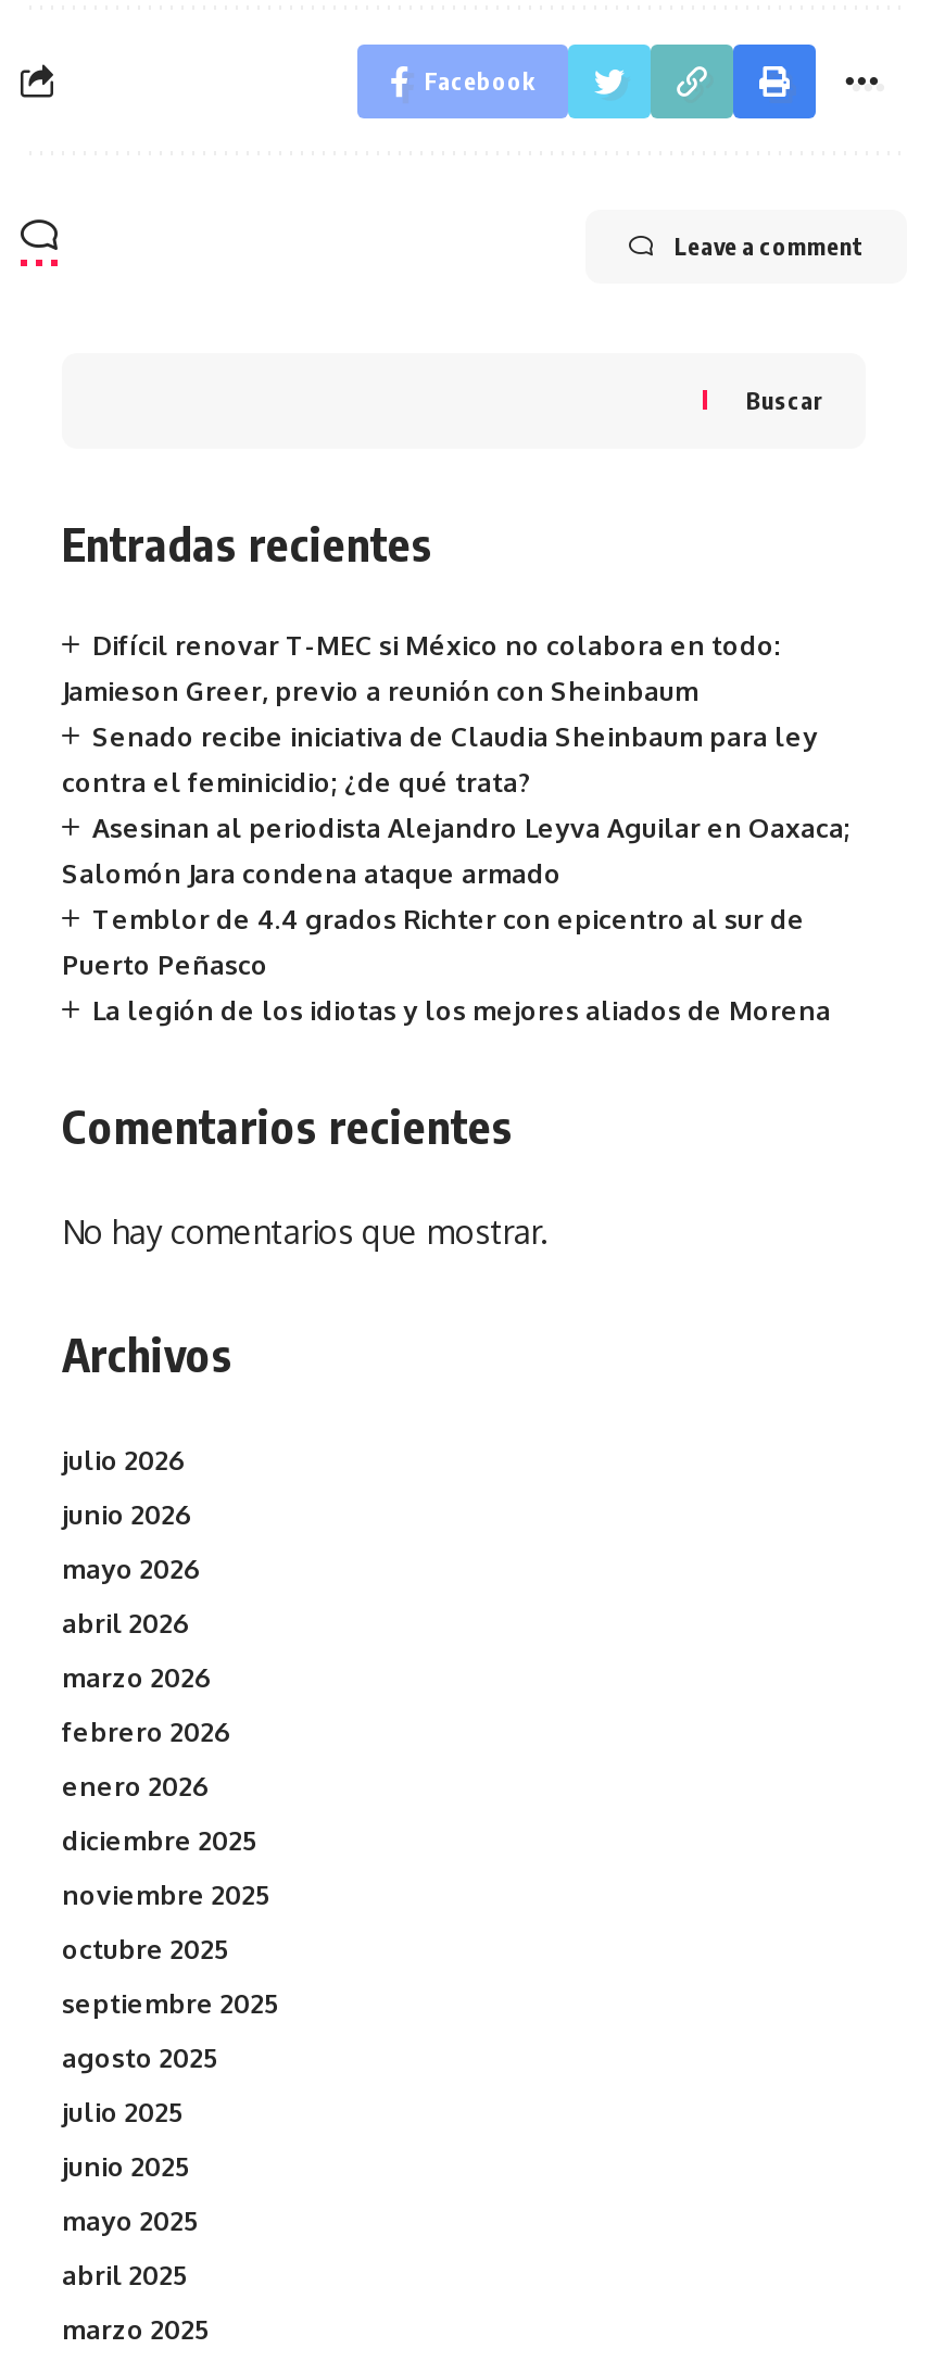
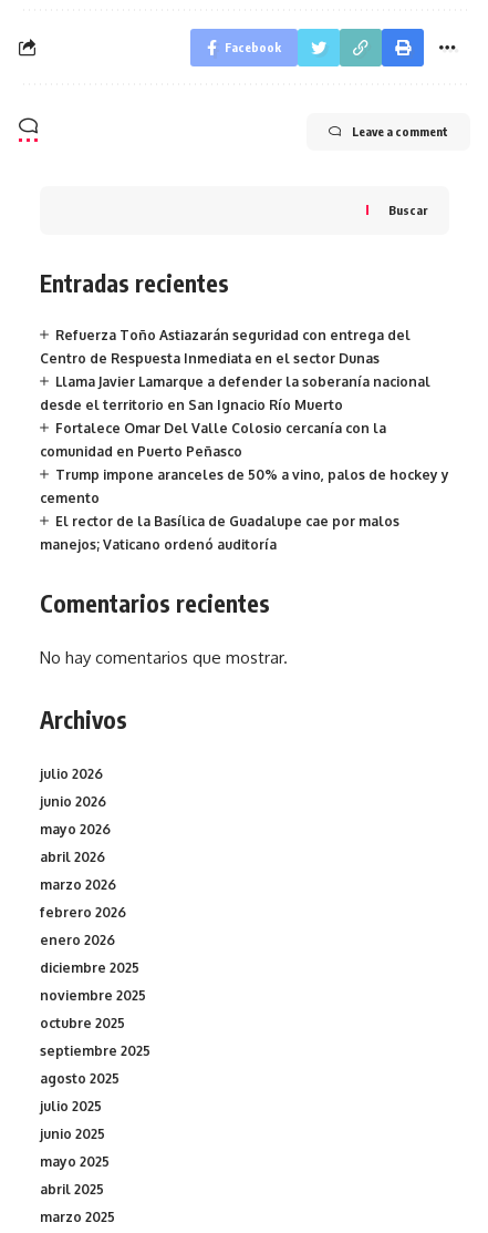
[62,629,850,1027] Difícil renovar T-MEC si México no colabora en todo: | Jamieson Greer, previo a reunión con Sheinbaum | Senado recibe iniciativa de Claudia Sheinbaum para ley | contra el feminicidio; ¿de qué trata? | Asesinan al periodista Alejandro Leyva Aguilar en Oaxaca; | Salomón Jara condena ataque armado | Temblor de 4.4 grados Richter con epicentro al sur de | Puerto Peñasco | La legión de los idiotas y los mejores aliados de Morena -> [40,327,449,553] Refuerza Toño Astiazarán seguridad con entrega del | Centro de Respuesta Inmediata en el sector Dunas | Llama Javier Lamarque a defender la soberanía nacional | desde el territorio en San Ignacio Río Muerto | Fortalece Omar Del Valle Colosio cercanía con la | comunidad en Puerto Peñasco | Trump impone aranceles de 50% a vino, palos de hockey y | cemento | El rector de la Basílica de Guadalupe cae por malos | manejos; Vaticano ordenó auditoría

